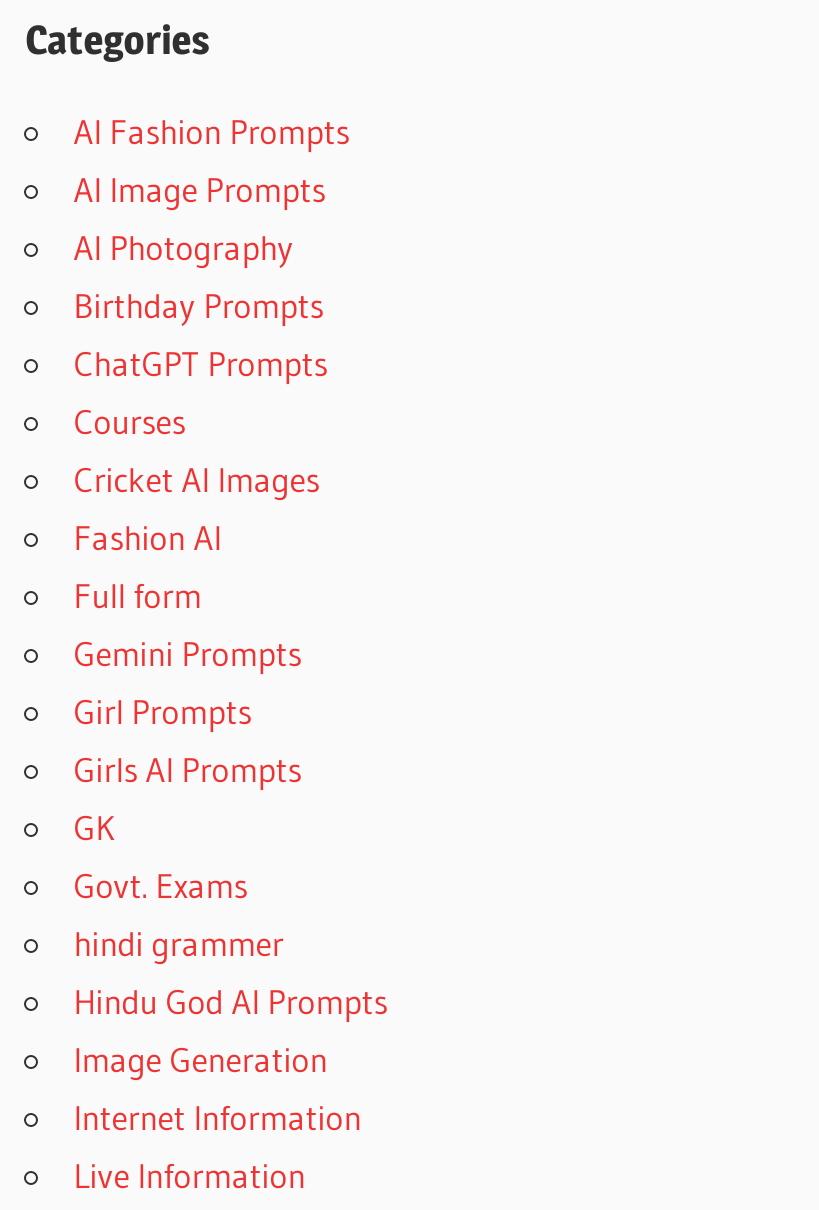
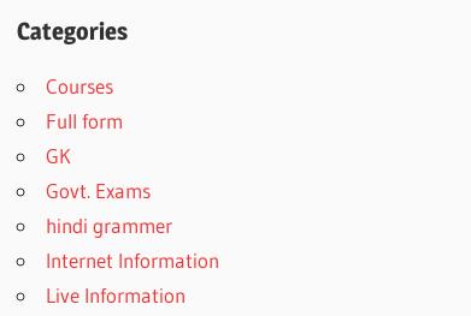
[73,111,349,385] AI Fashion Prompts | AI Image Prompts | AI Photography | Birthday Prompts | ChatGPT Prompts -> none
[73,459,319,559] Cricket AI Images | Fashion AI -> none
[73,633,301,791] Gemini Prompts | Girl Prompts | Girls AI Prompts -> none
[73,981,387,1081] Hindu God AI Prompts | Image Generation -> none

